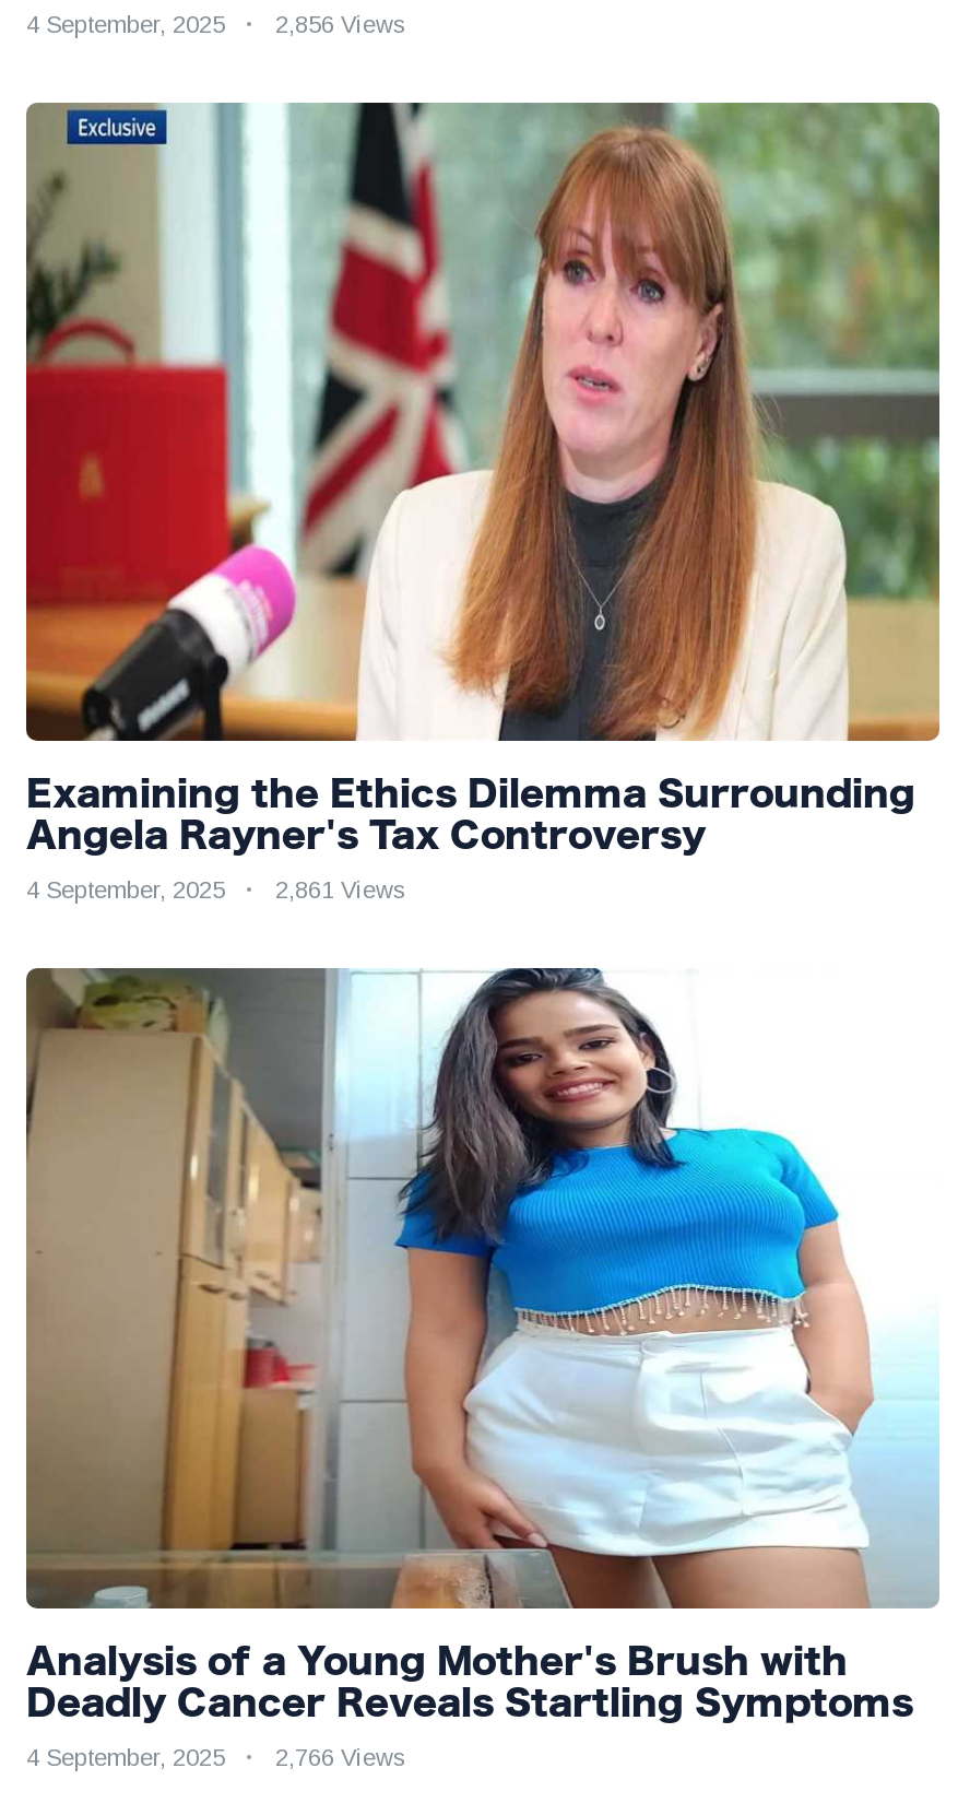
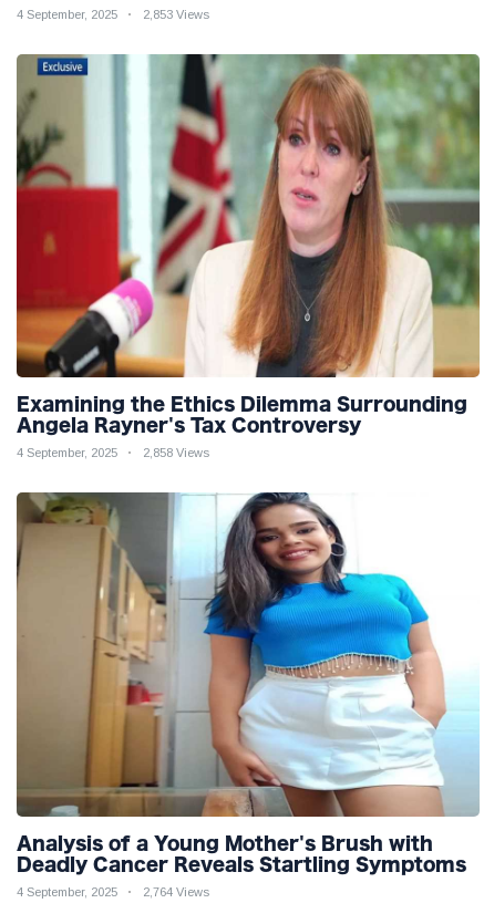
[26,10,406,37] 4 September, 2025 2,856 Views -> [17,8,209,21] 4 September, 2025 2,853 Views
[26,877,406,903] 4 September, 2025 2,861 Views -> [17,446,209,460] 4 September, 2025 2,858 Views
[26,1744,406,1770] 4 September, 2025 2,766 Views -> [17,885,209,899] 4 September, 2025 2,764 Views

